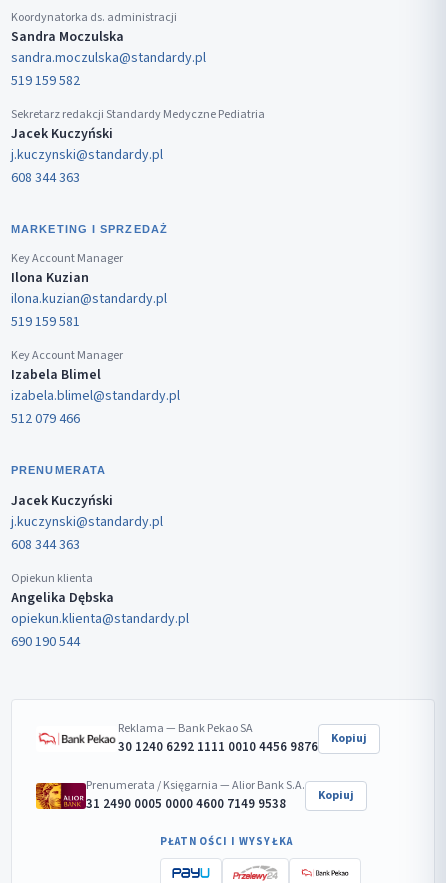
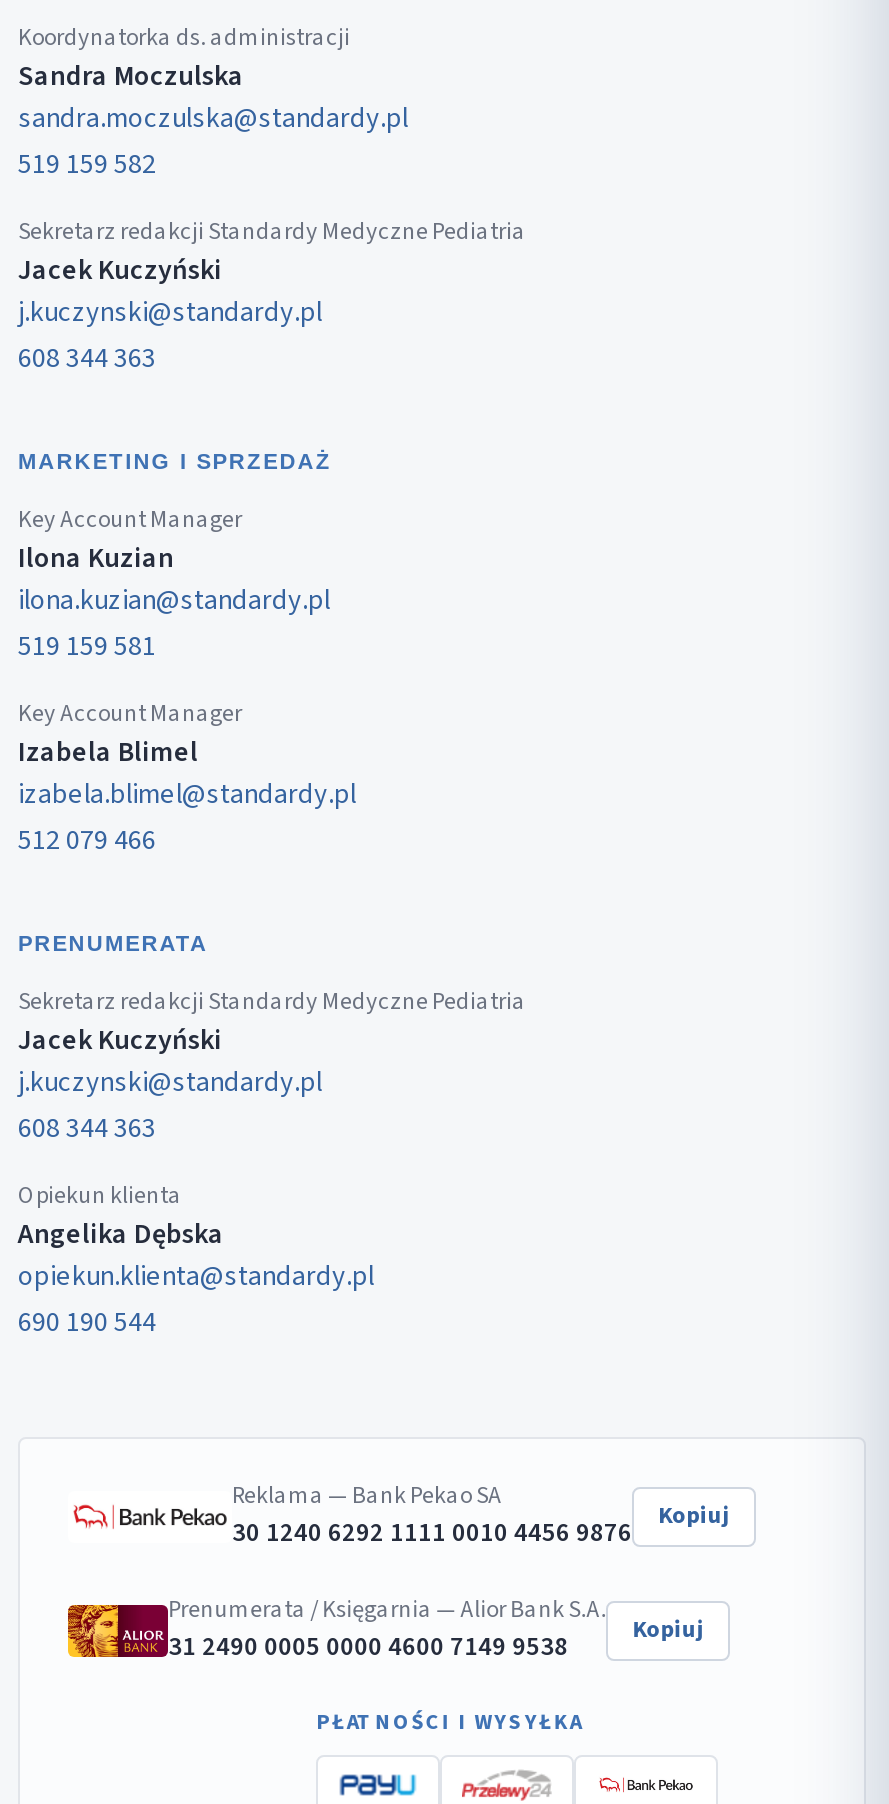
none -> [18,985,526,1019] Sekretarz redakcji Standardy Medyczne Pediatria

